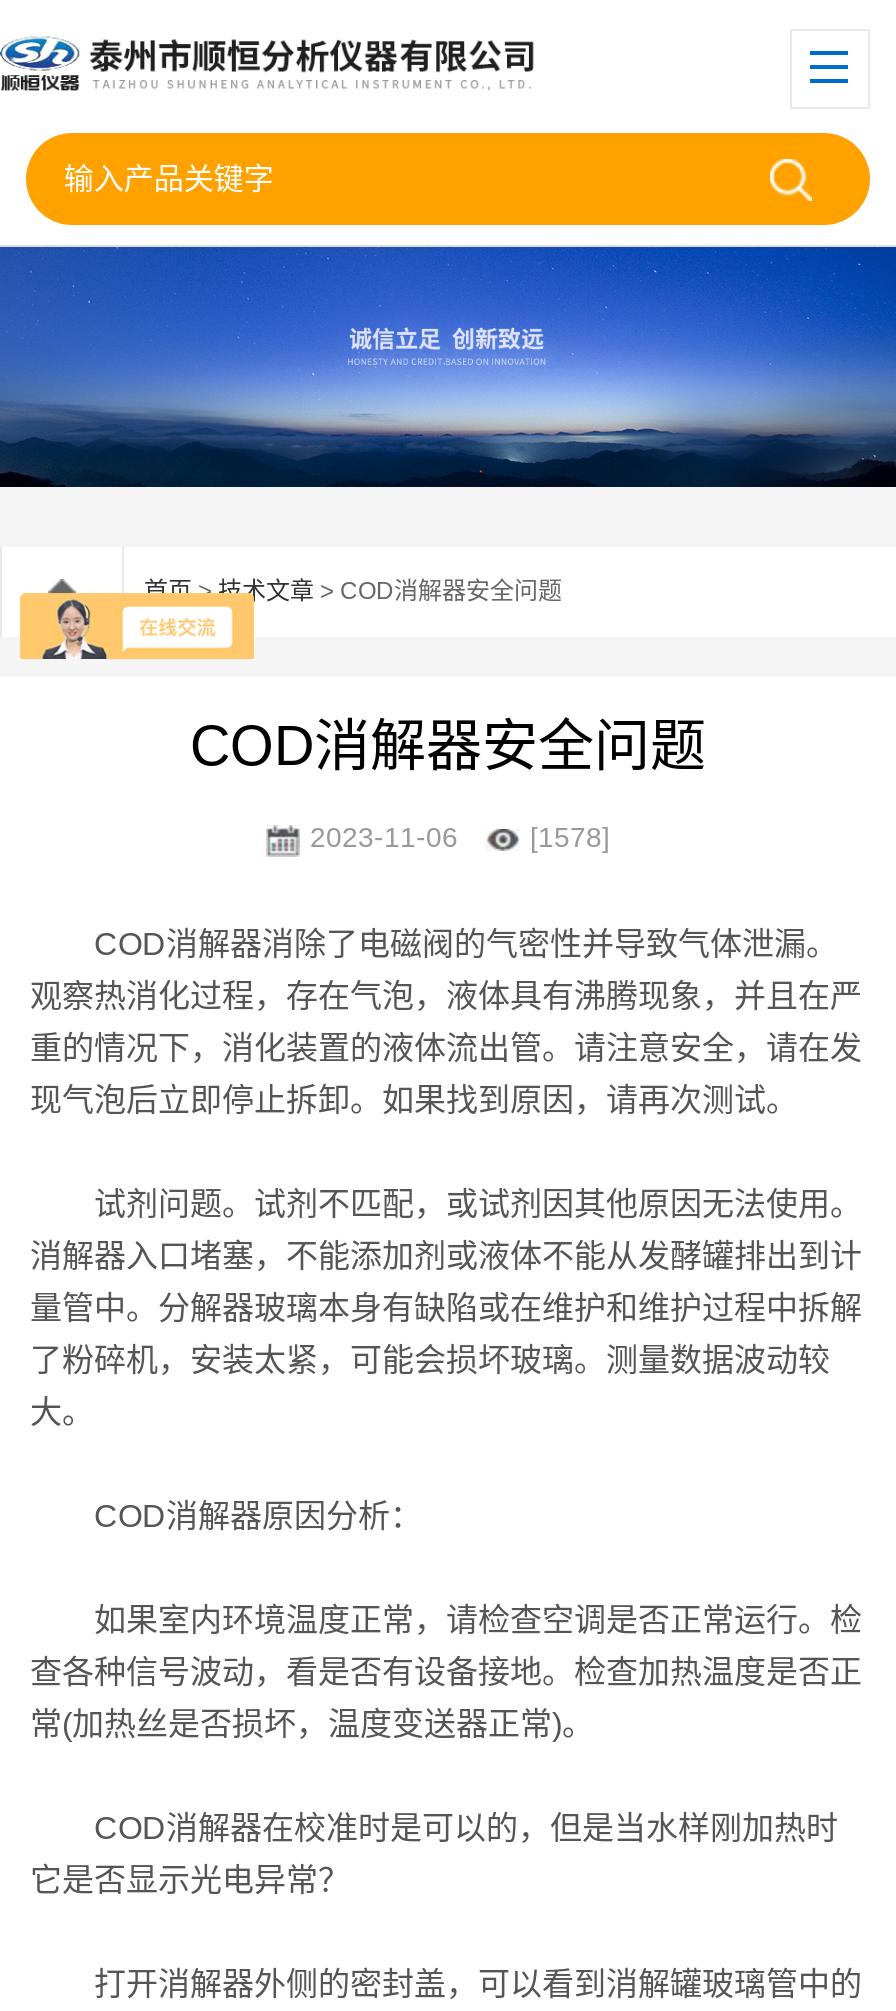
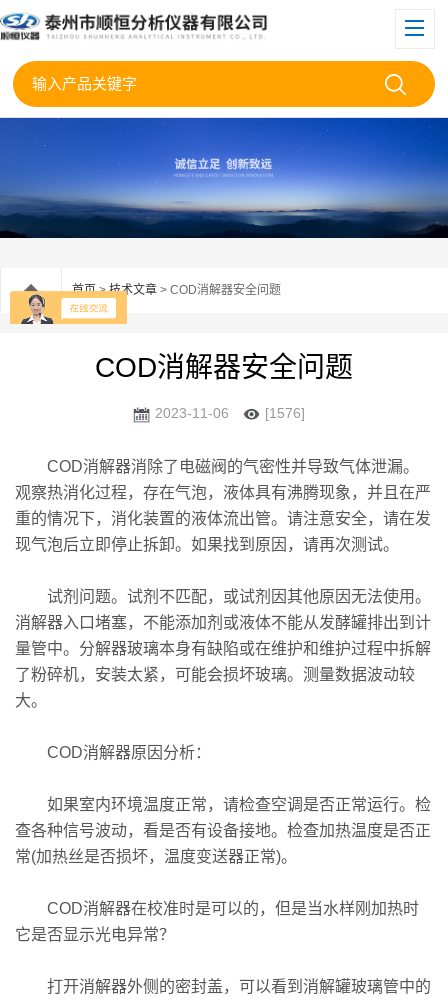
[530,821,610,853] [1578] -> [265,405,305,421] [1576]

